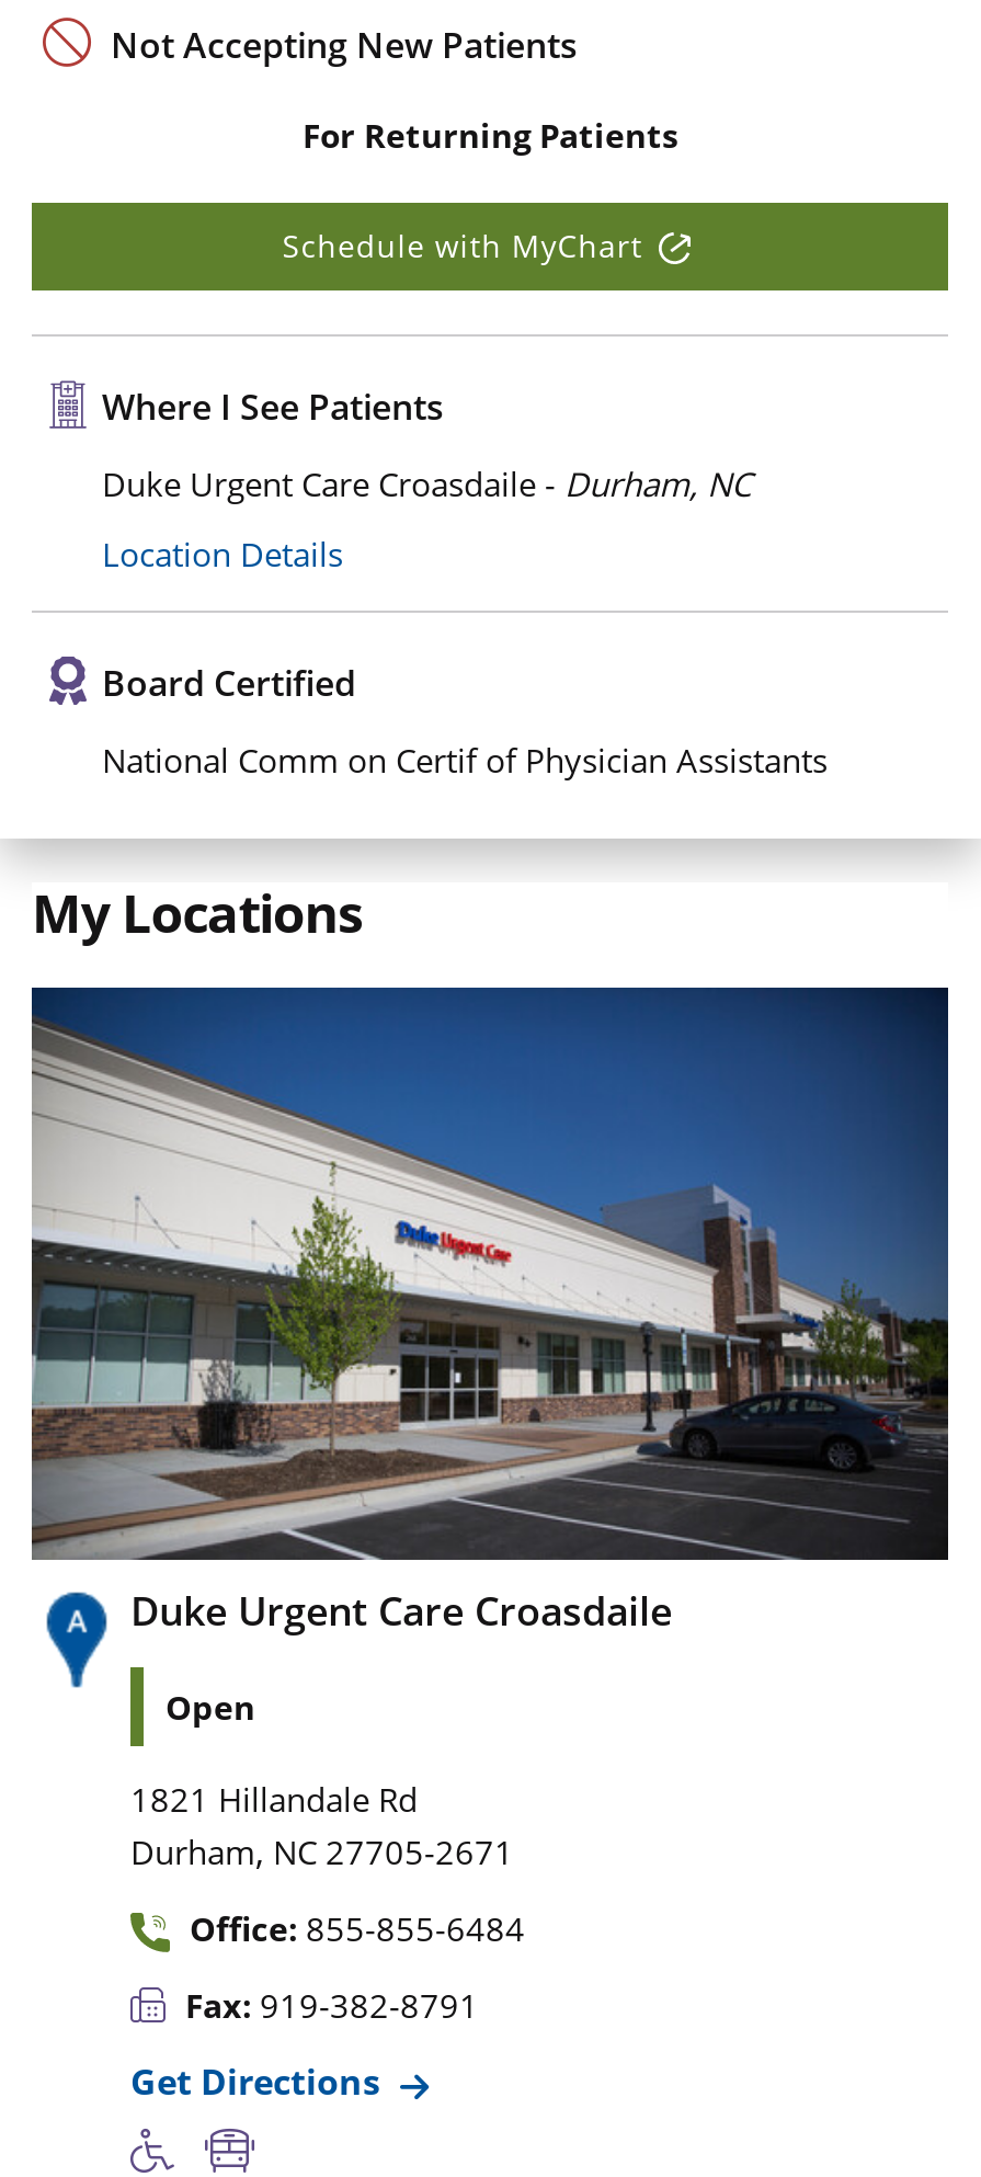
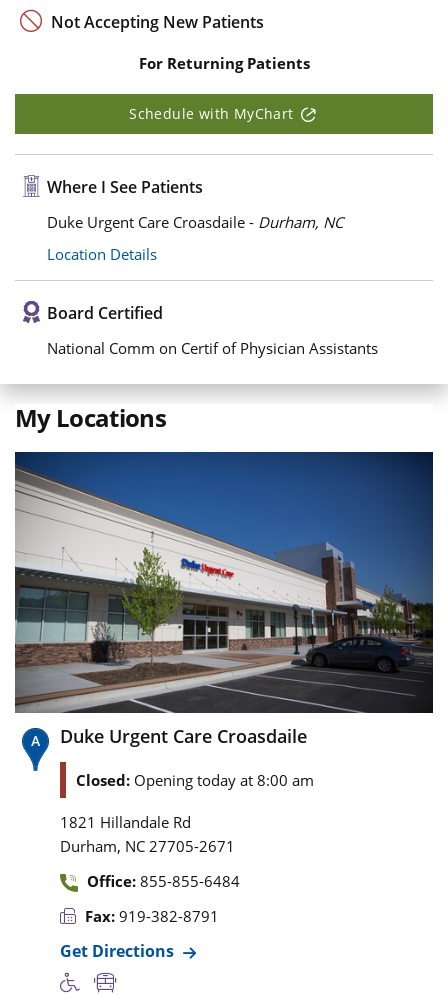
[166,1685,255,1729] Open -> [76,770,314,790] Closed: Opening today at 8:00 am

